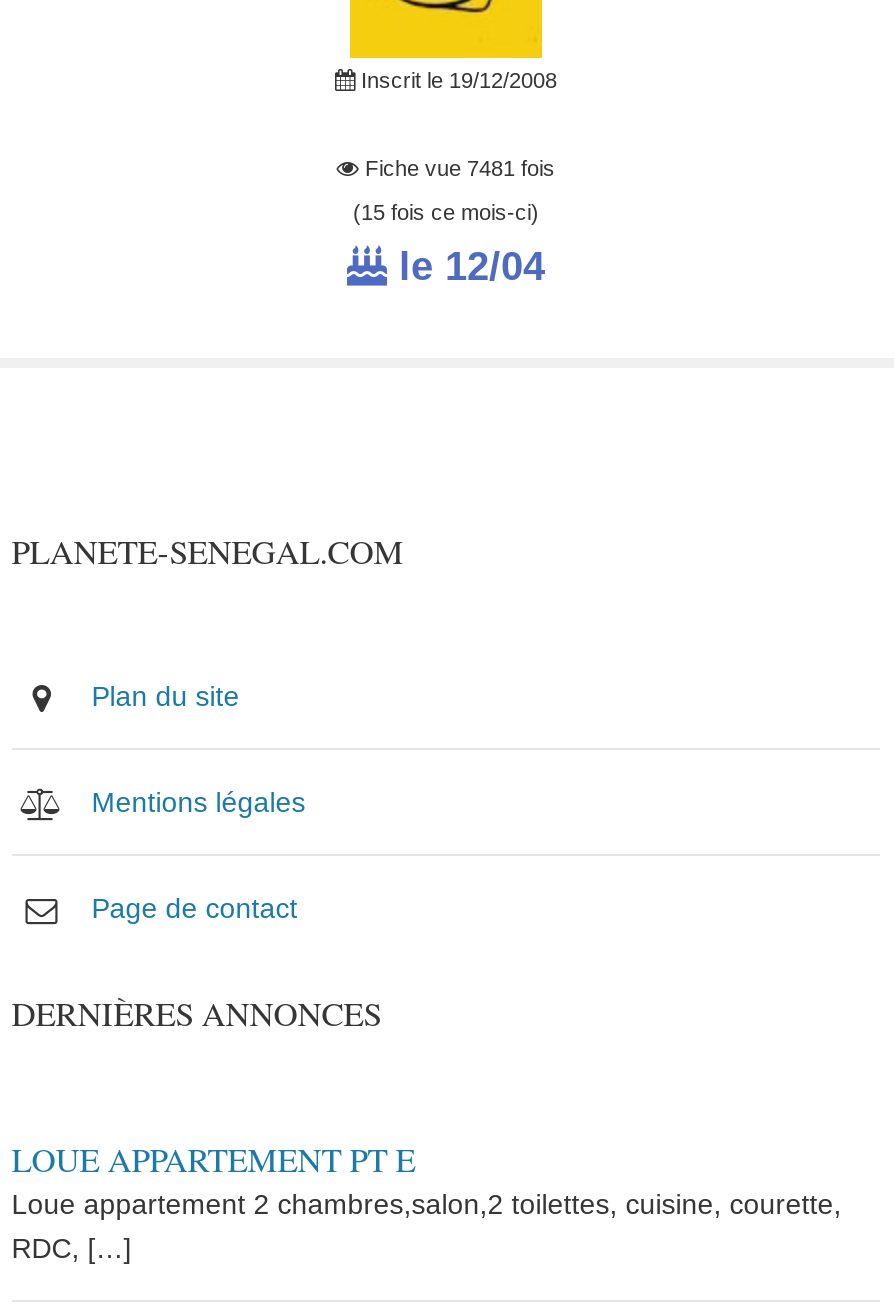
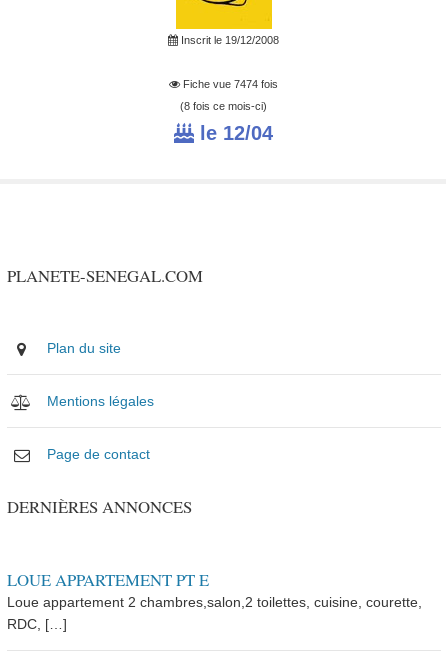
[359,156,555,180] Fiche vue 7481 fois -> [180,78,278,90] Fiche vue 7474 fois
[353,200,539,224] (15 fois ce mois-ci) -> [180,100,267,112] (8 fois ce mois-ci)

